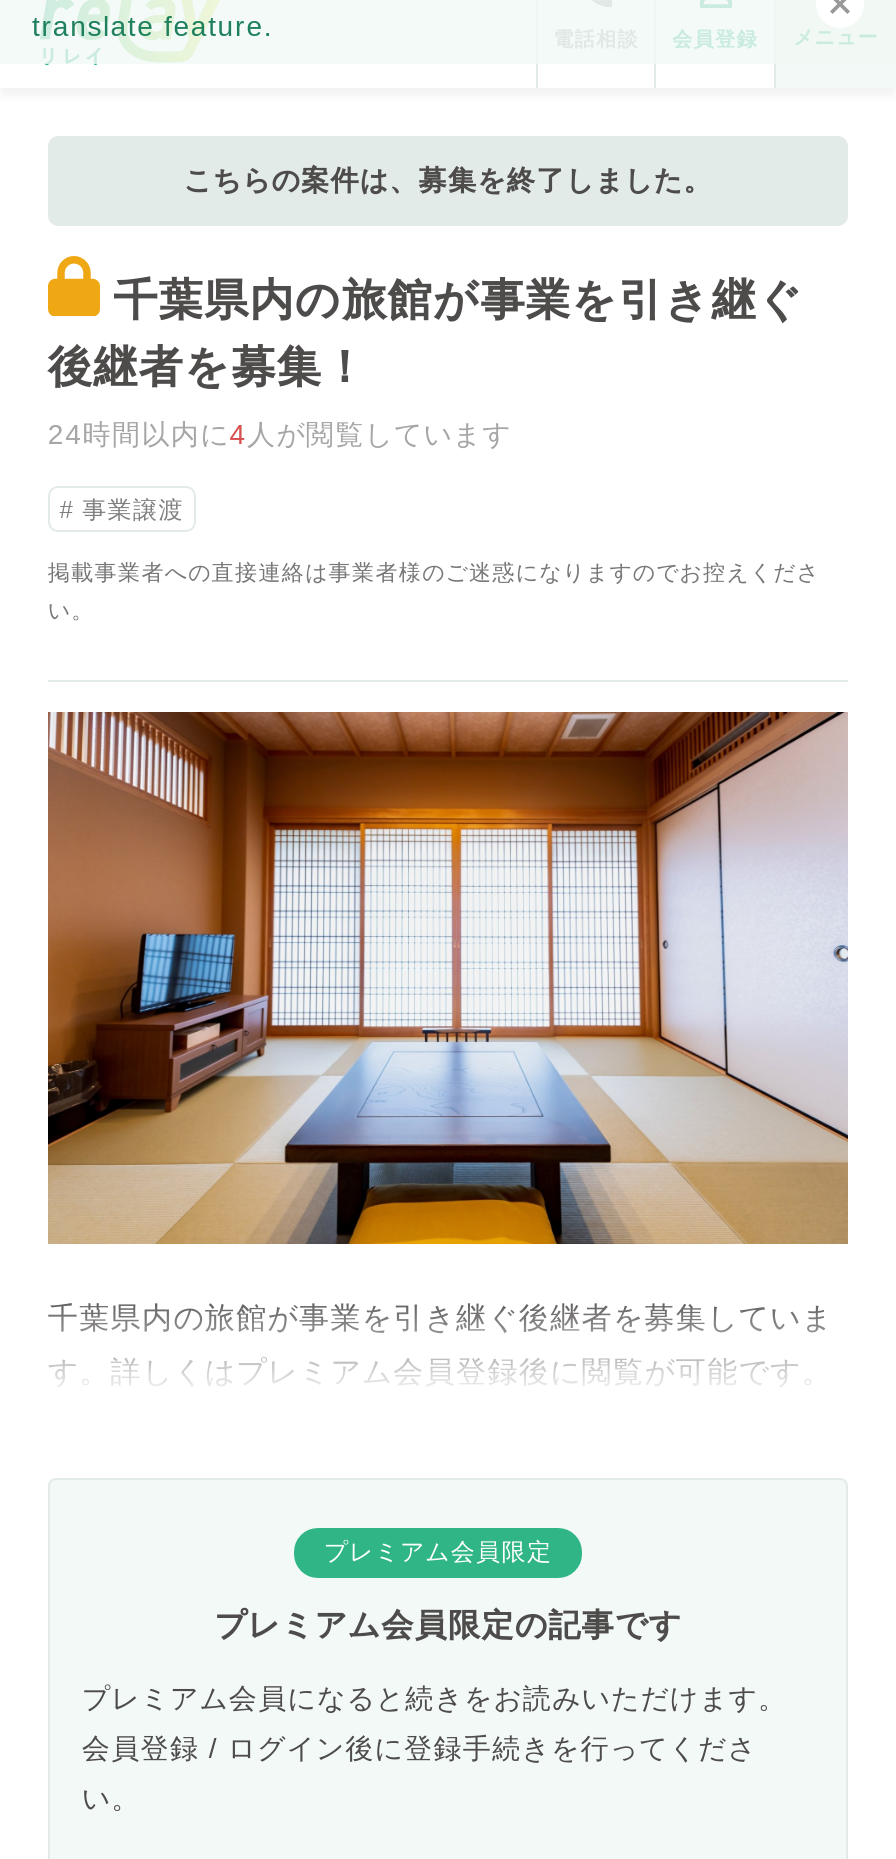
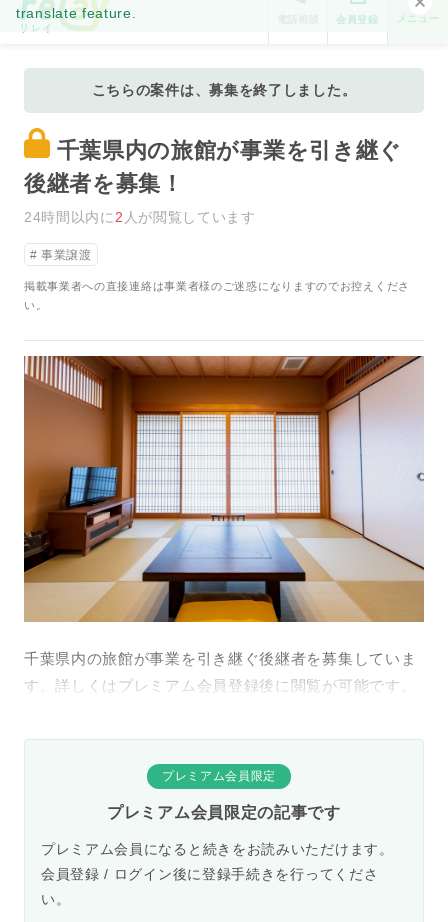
[48,417,512,449] 24時間以内に4人が閲覧しています -> [24,209,256,225] 24時間以内に2人が閲覧しています

